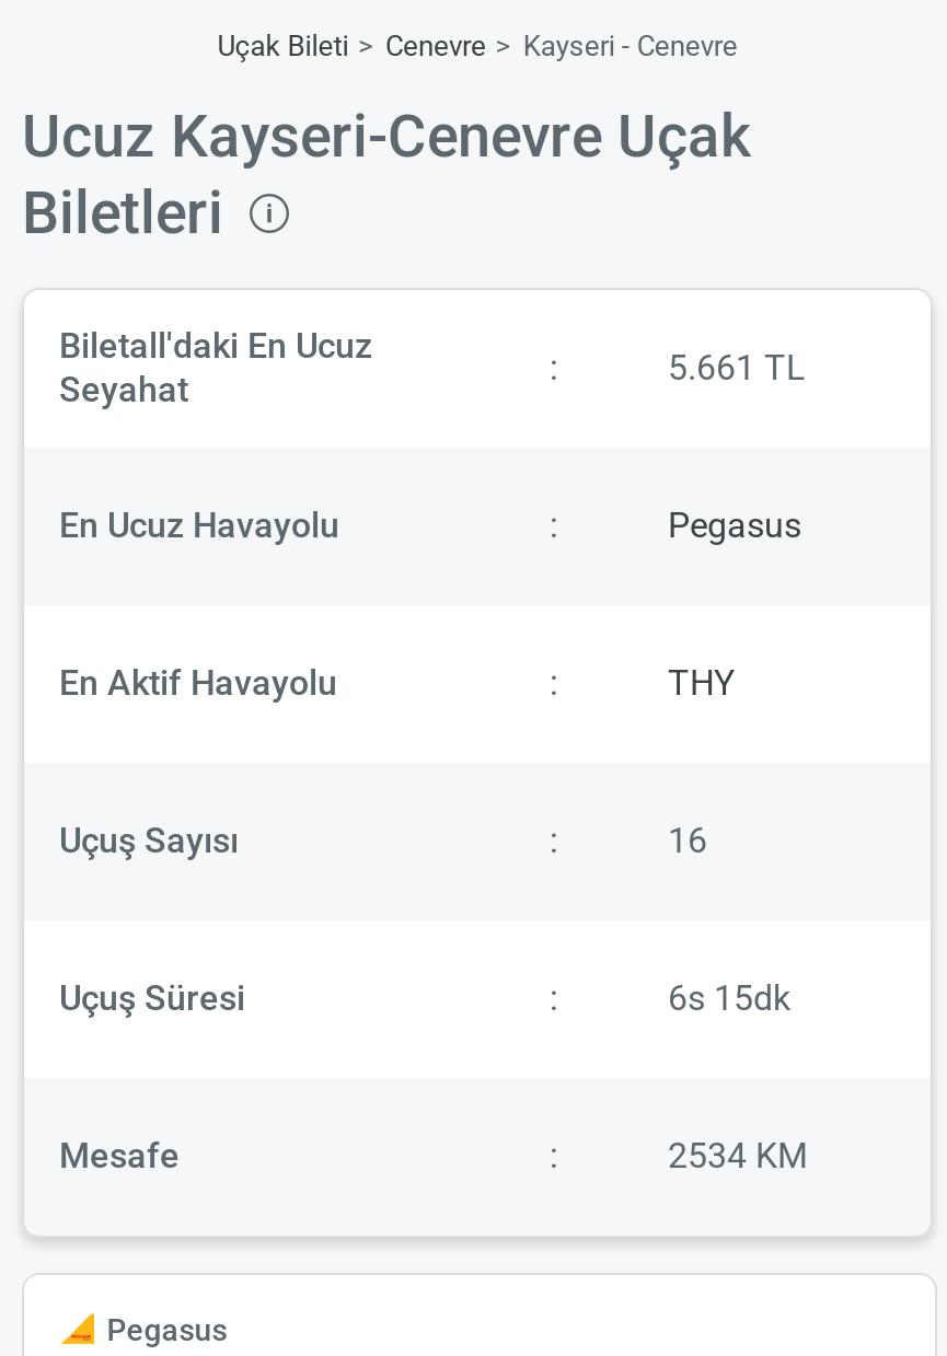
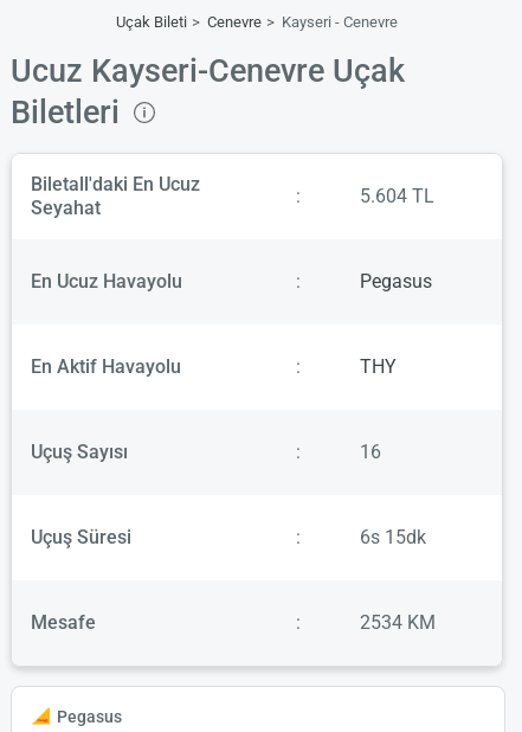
[668,346,806,387] 5.661 TL -> [360,184,434,207] 5.604 TL

